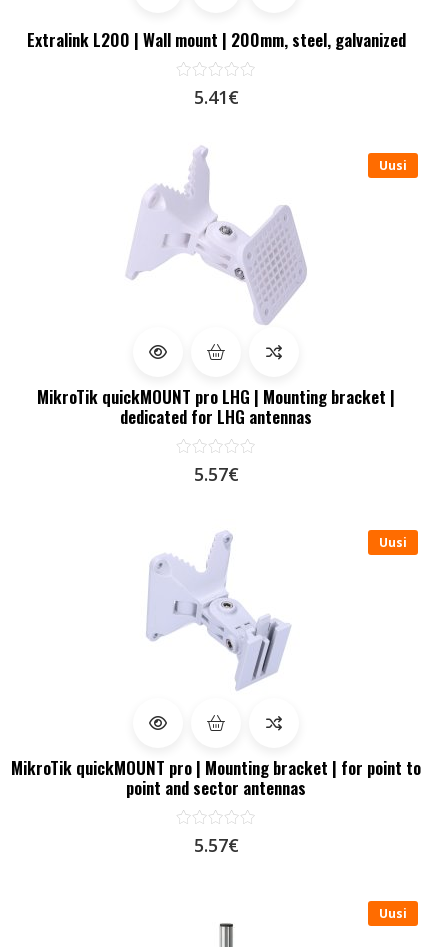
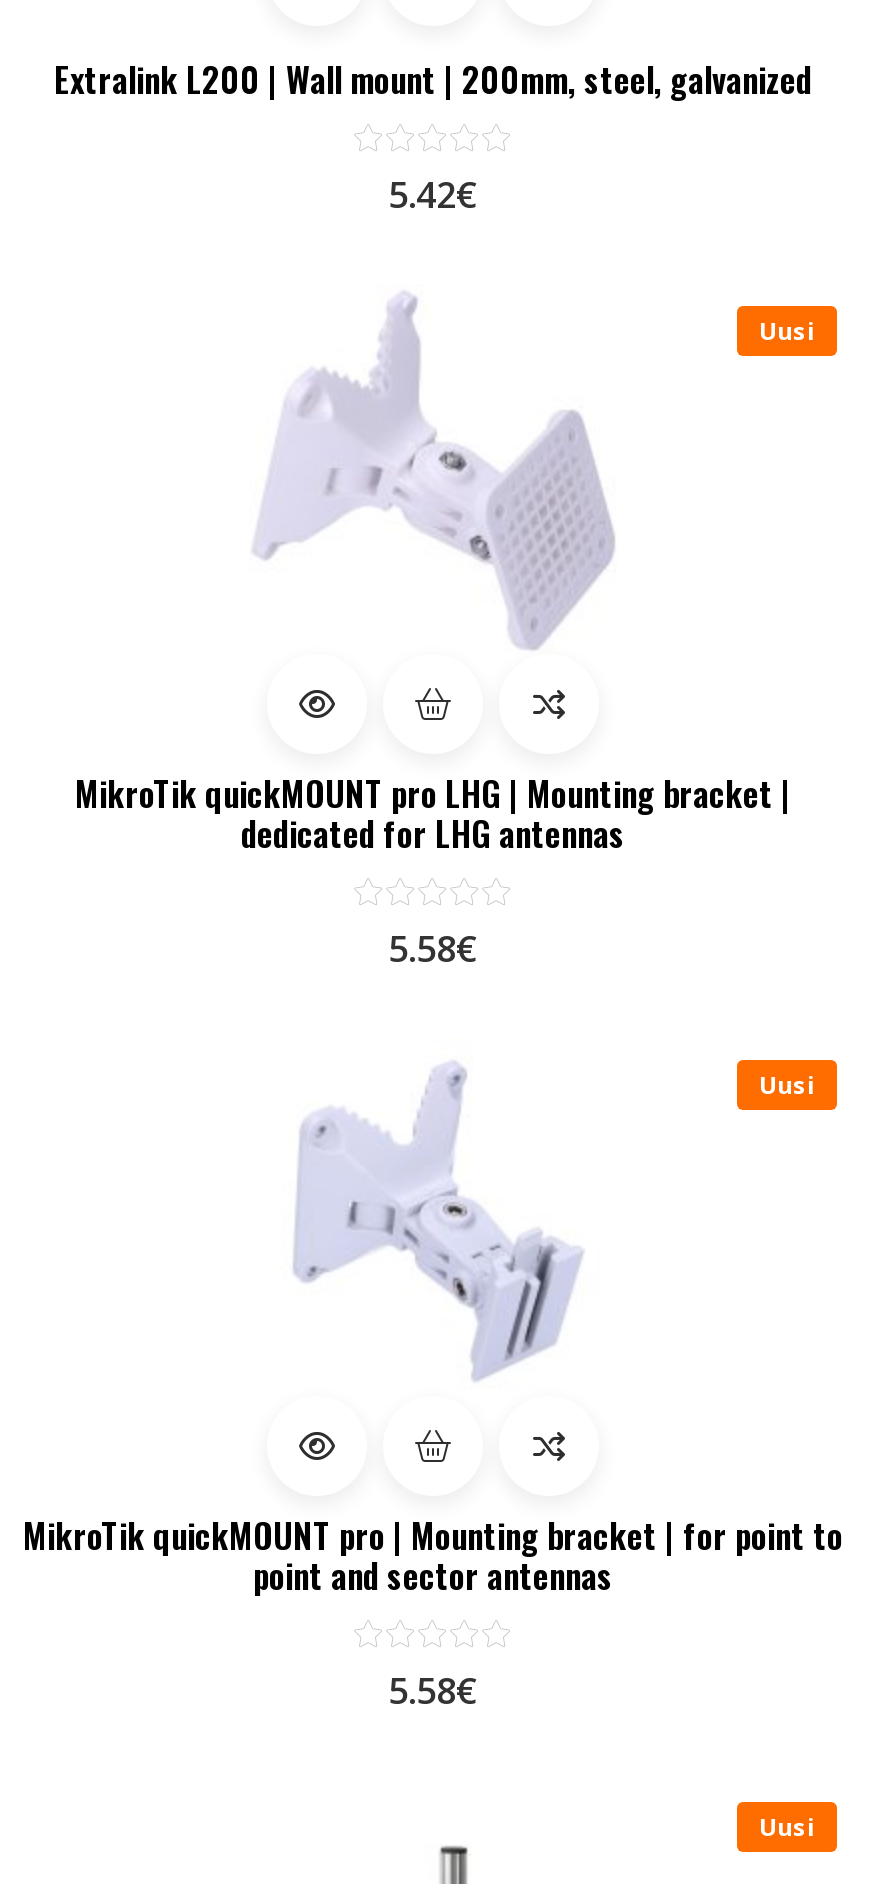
[193,85,238,109] 5.41€ -> [388,170,478,218] 5.42€
[193,462,238,486] 5.57€ -> [388,924,478,972] 5.58€
[193,833,238,857] 5.57€ -> [388,1666,478,1714] 5.58€

